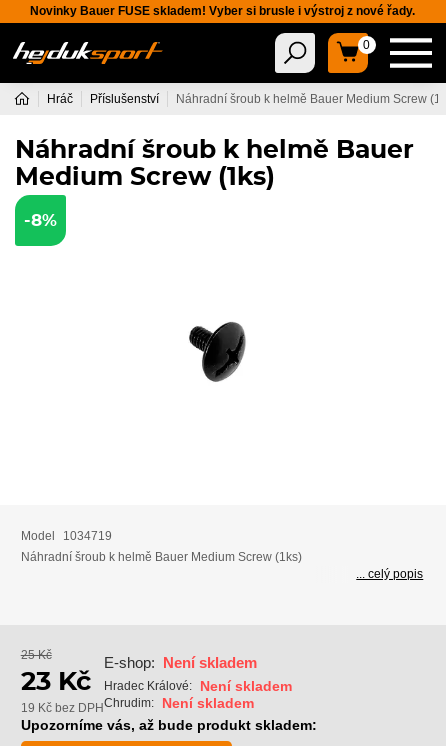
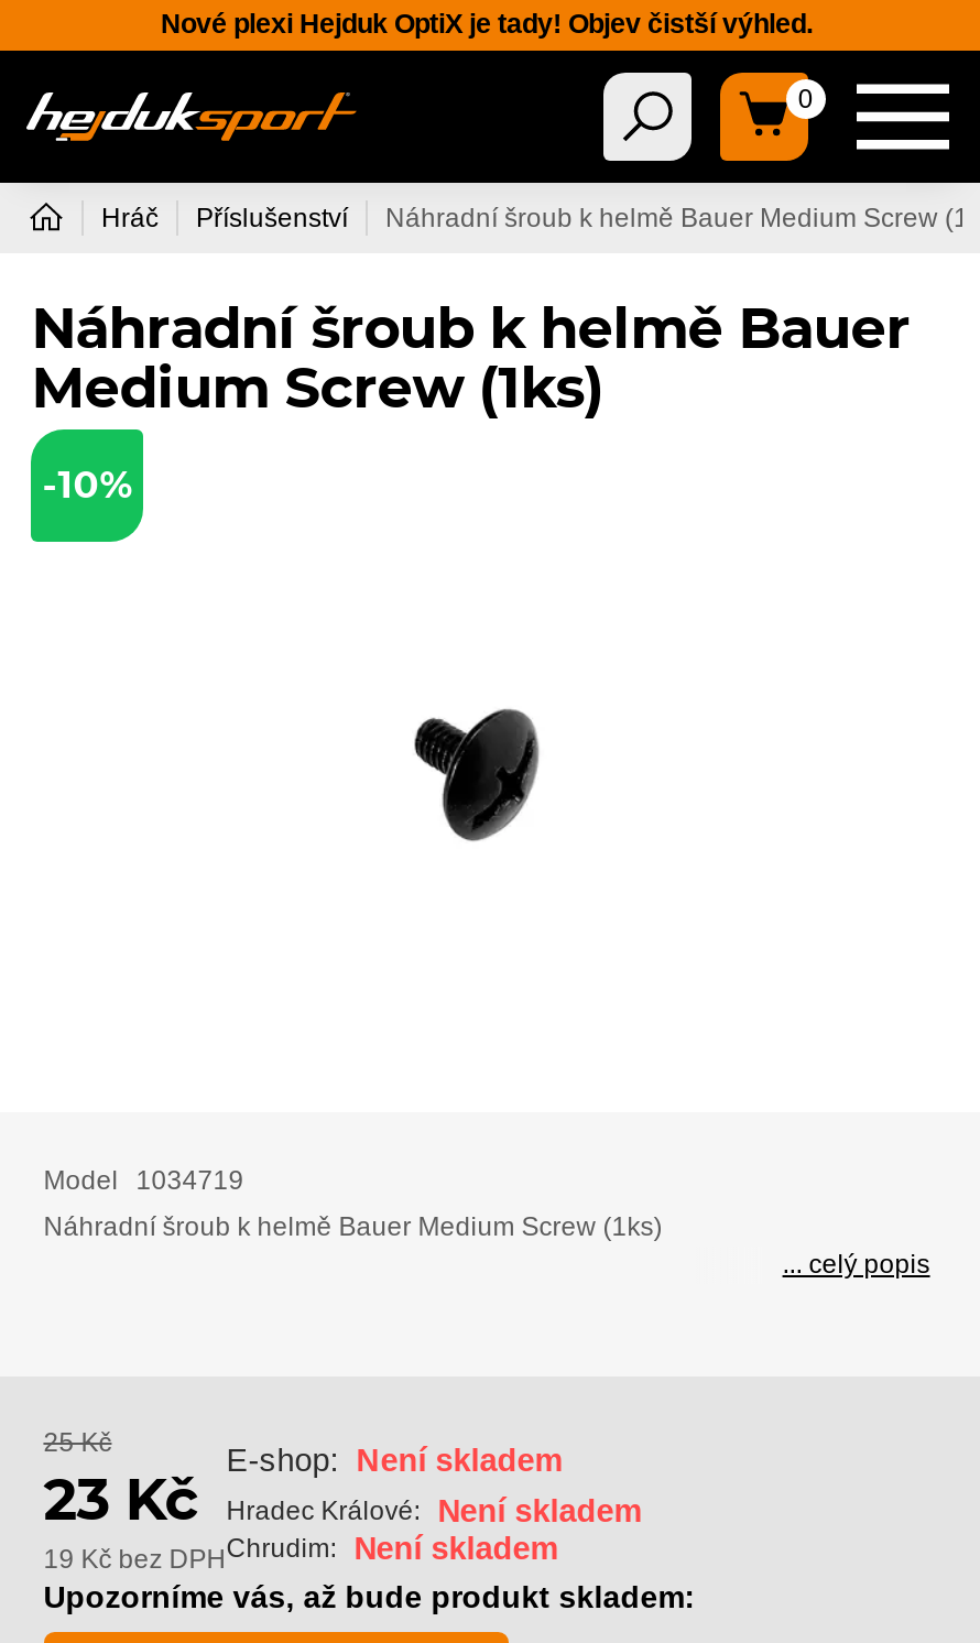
[29,4,414,18] Novinky Bauer FUSE skladem! Vyber si brusle i výstroj z nové řady. -> [161,9,813,40] Nové plexi Hejduk OptiX je tady! Objev čistší výhled.
[24,212,57,229] -8% -> [42,468,133,505] -10%

